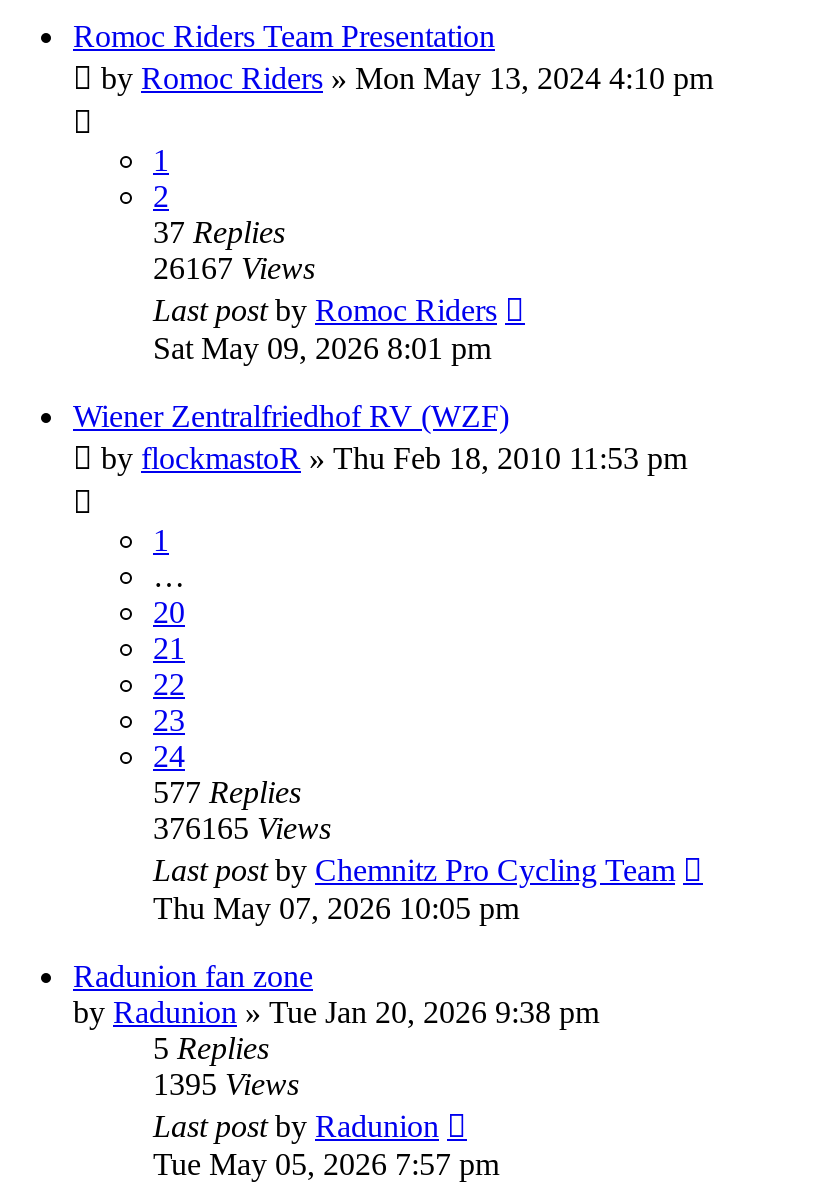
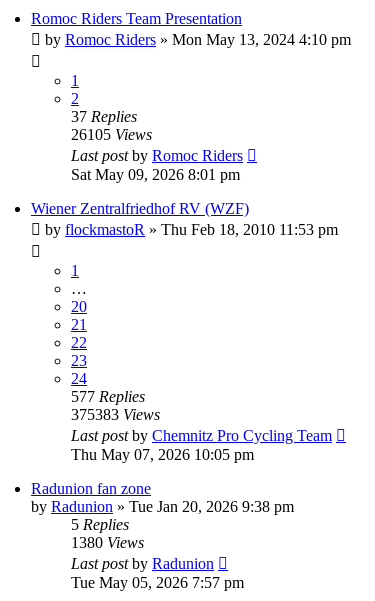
[153,251,315,285] 26167 Views -> [71,126,152,143] 26105 Views
[153,811,331,845] 376165 Views -> [71,406,160,423] 375383 Views
[153,1067,299,1101] 1395 Views -> [71,534,144,551] 1380 Views

